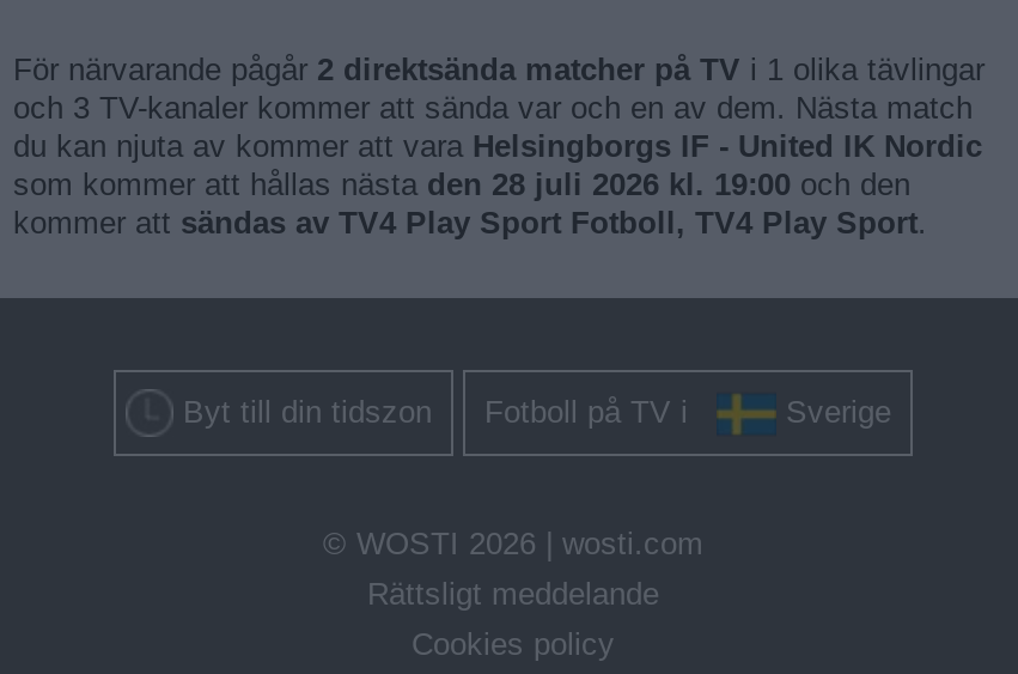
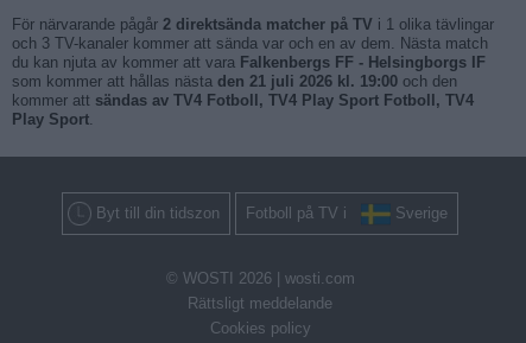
[13,128,982,241] du kan njuta av kommer att vara Helsingborgs IF - United IK Nordic | som kommer att hållas nästa den 28 juli 2026 kl. 19:00 och den | kommer att sändas av TV4 Play Sport Fotboll, TV4 Play Sport. -> [12,53,486,128] du kan njuta av kommer att vara Falkenbergs FF - Helsingborgs IF | som kommer att hållas nästa den 21 juli 2026 kl. 19:00 och den | kommer att sändas av TV4 Fotboll, TV4 Play Sport Fotboll, TV4 | Play Sport.

